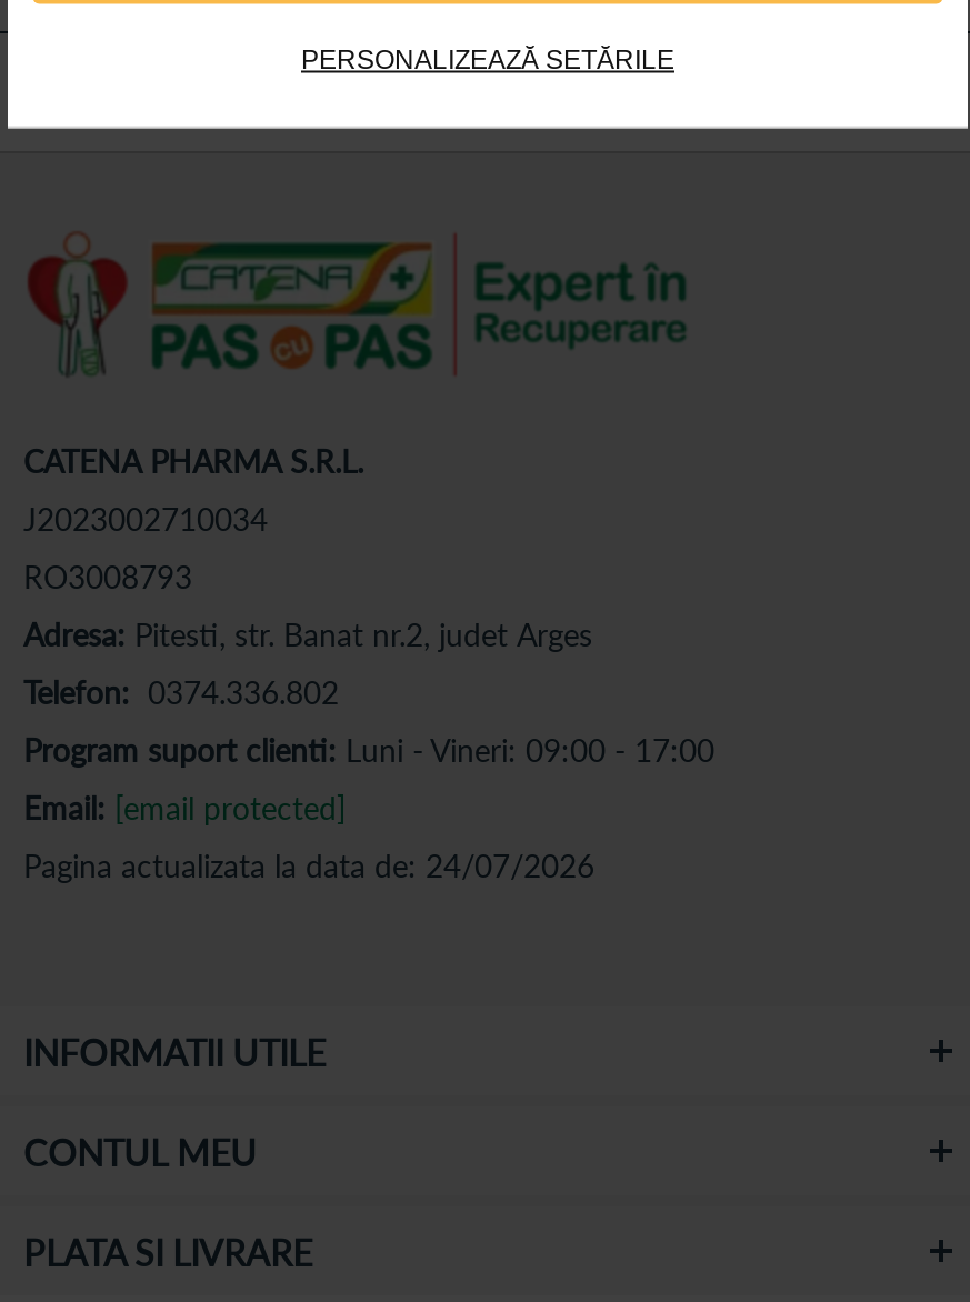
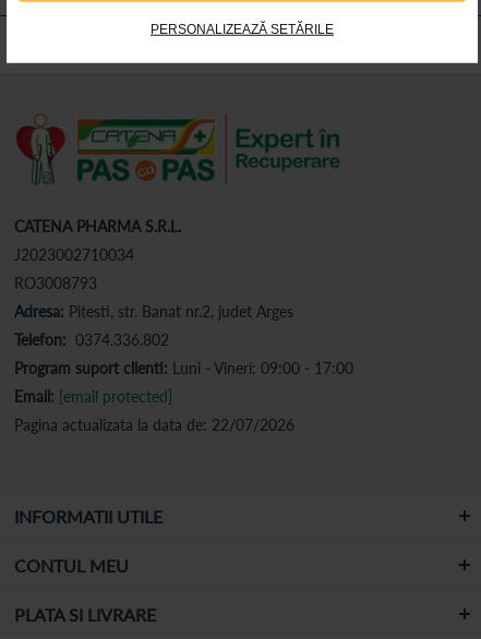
[23,847,594,884] Pagina actualizata la data de: 24/07/2026 -> [14,415,294,434] Pagina actualizata la data de: 22/07/2026

